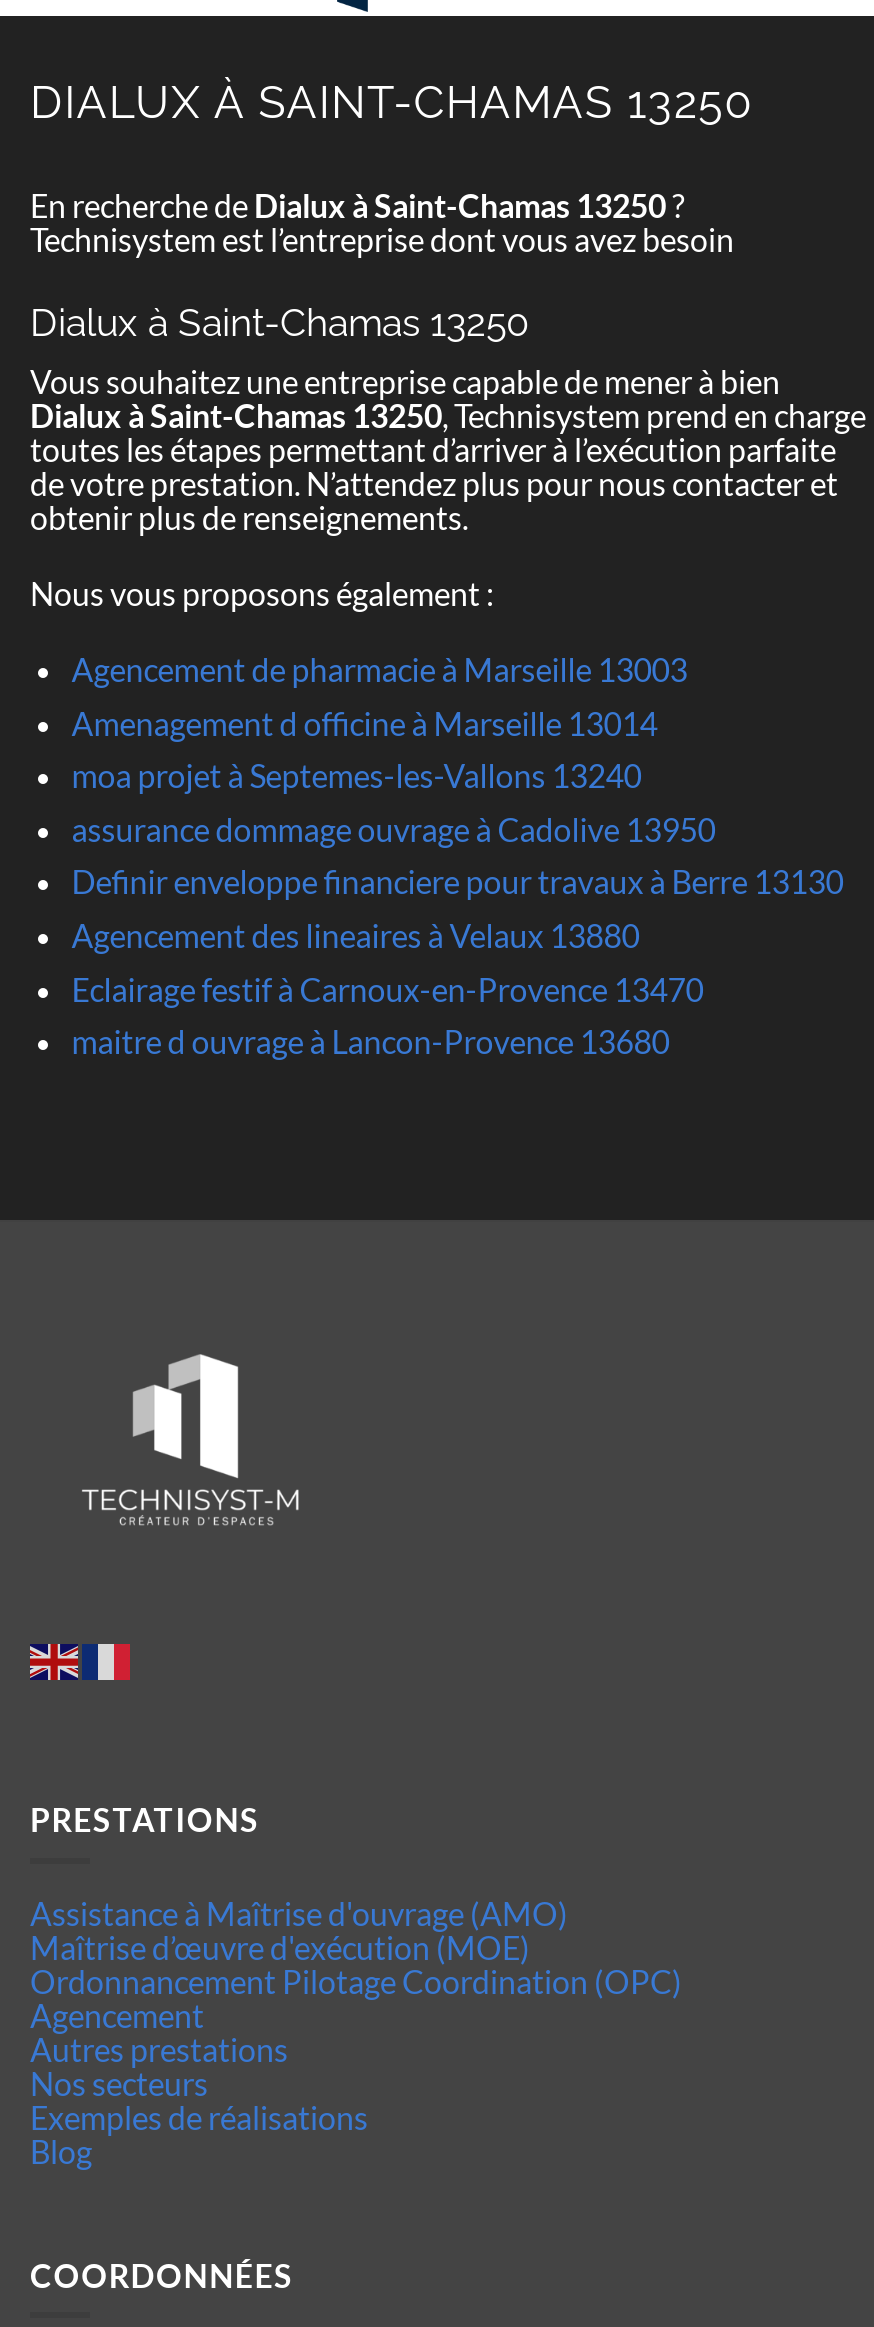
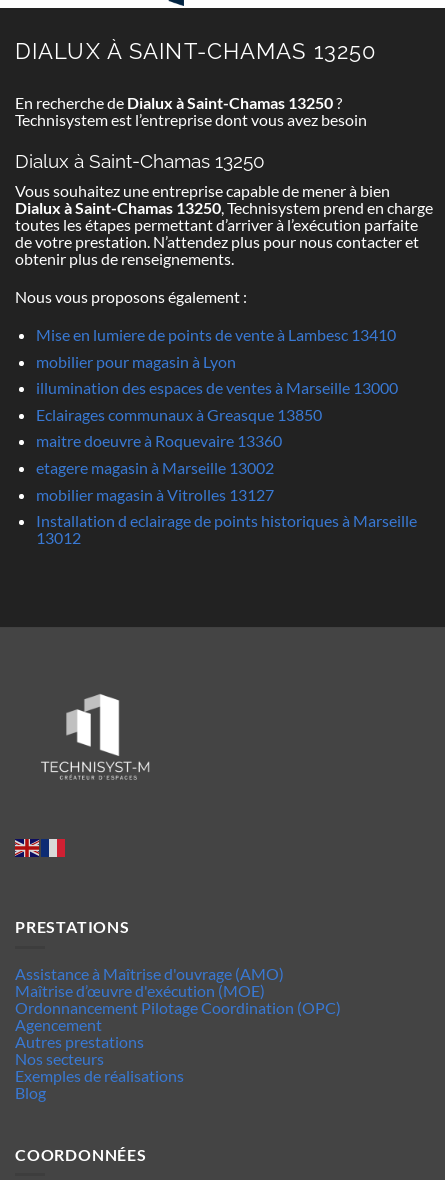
[72,650,844,1060] Agencement de pharmacie à Marseille 13003 | Amenagement d officine à Marseille 13014 | moa projet à Septemes-les-Vallons 13240 | assurance dommage ouvrage à Cadolive 13950 | Definir enveloppe financiere pour travaux à Berre 13130 | Agencement des lineaires à Velaux 13880 | Eclairage festif à Carnoux-en-Provence 13470 | maitre d ouvrage à Lancon-Provence 13680 -> [36,325,417,547] Mise en lumiere de points de vente à Lambesc 13410 | mobilier pour magasin à Lyon | illumination des espaces de ventes à Marseille 13000 | Eclairages communaux à Greasque 13850 | maitre doeuvre à Roquevaire 13360 | etagere magasin à Marseille 13002 | mobilier magasin à Vitrolles 13127 | Installation d eclairage de points historiques à Marseille | 13012

